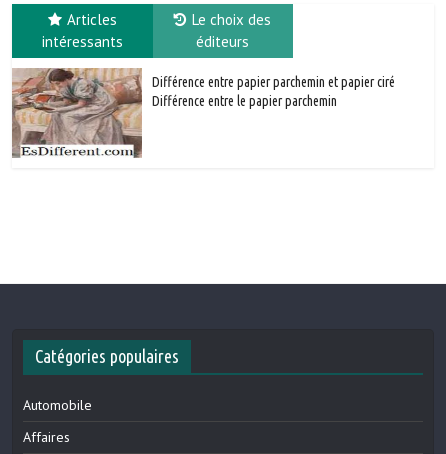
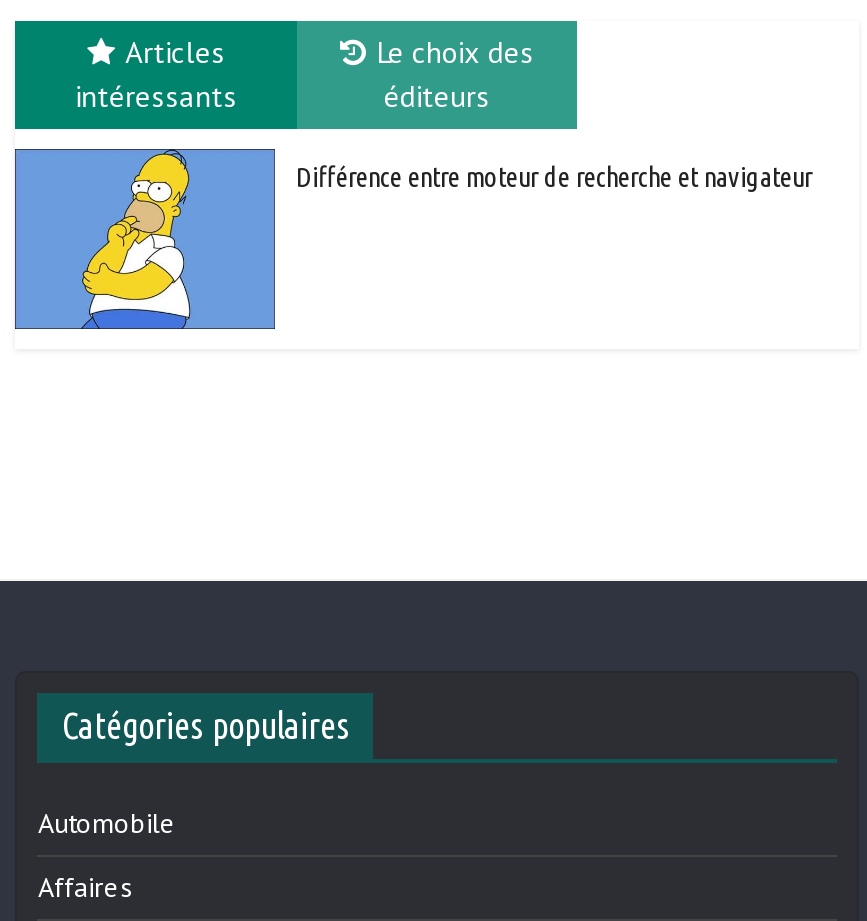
[12,67,395,158] [image] | Différence entre papier parchemin et papier ciré | Différence entre le papier parchemin -> [13,147,812,331] [image] | Différence entre moteur de recherche et navigateur

